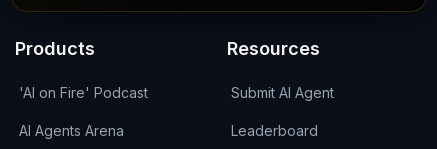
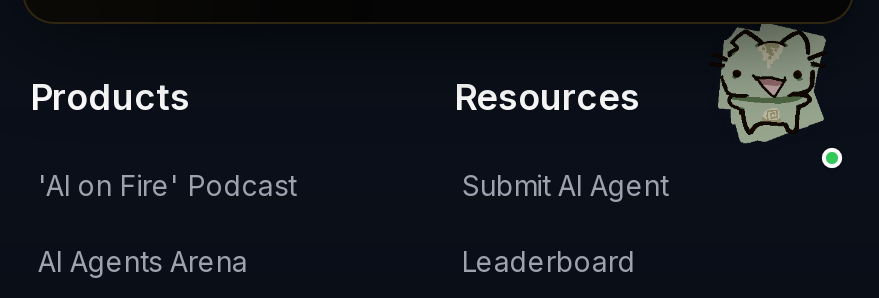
none -> [716,22,844,170] [image]

